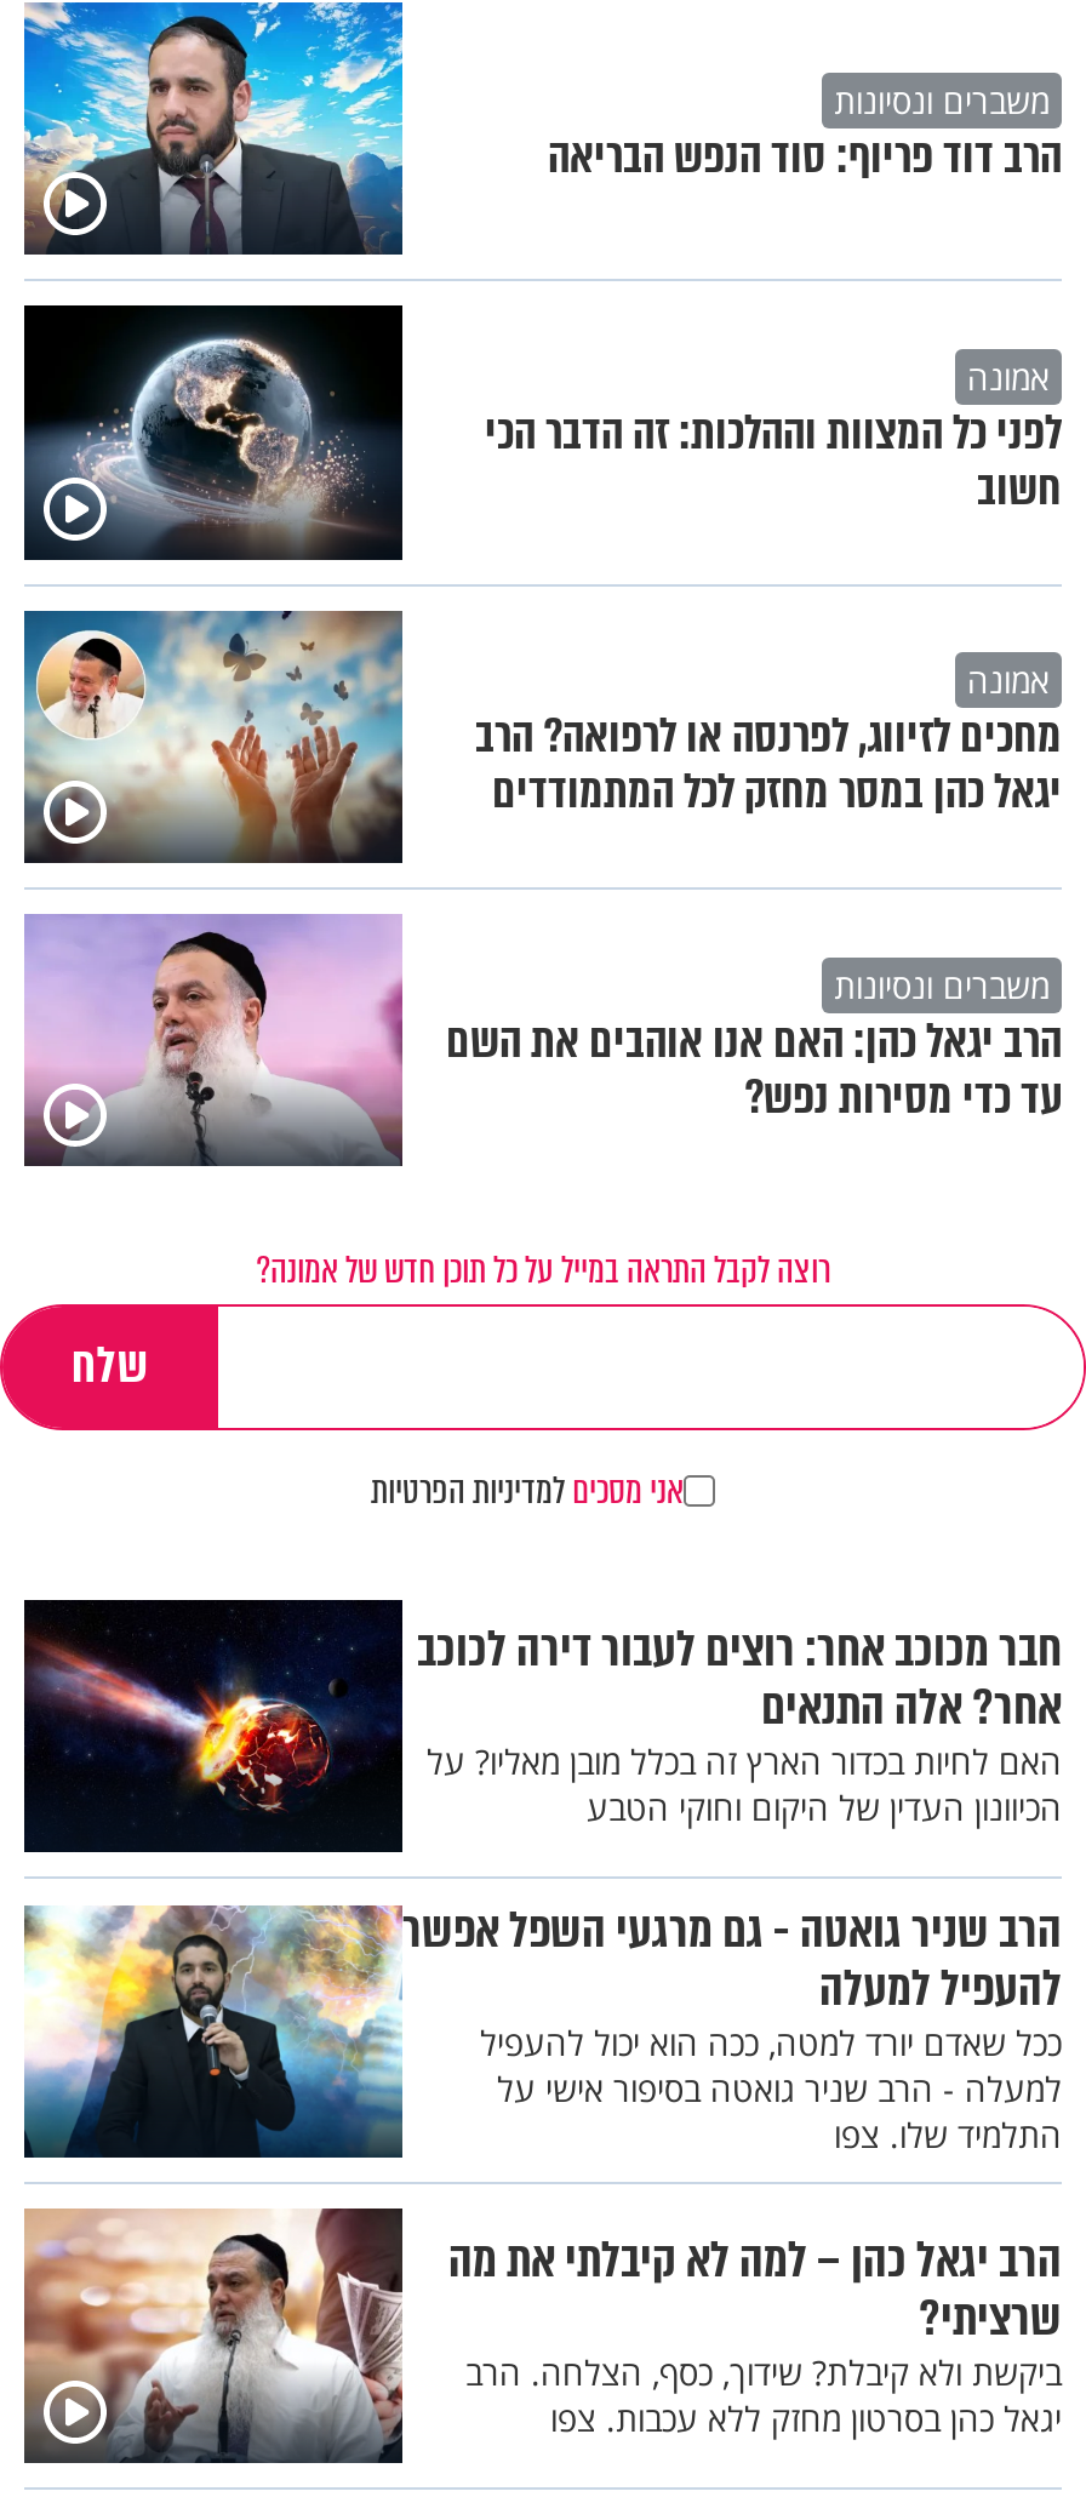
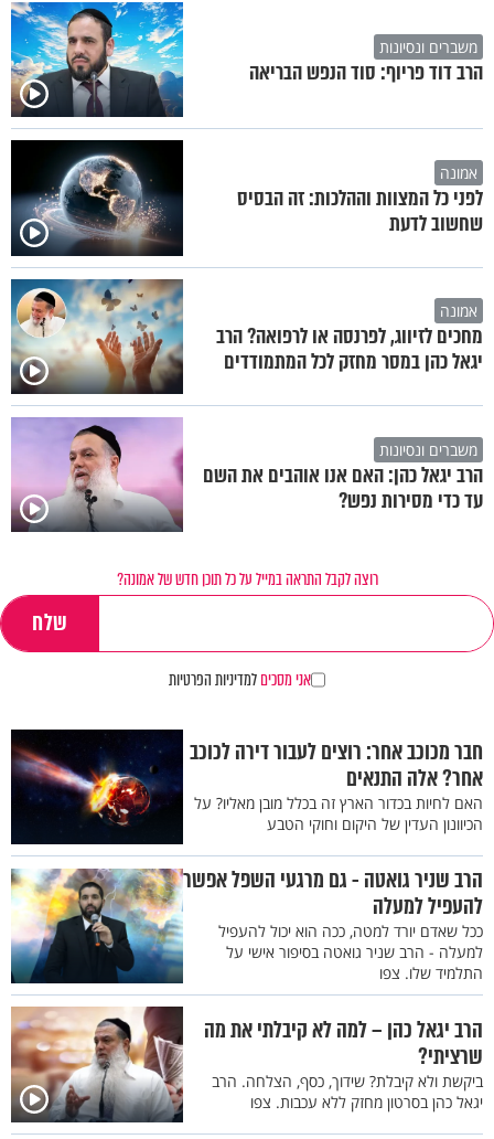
[485,400,1062,521] לפני כל המצוות וההלכות: זה הדבר הכי | חשוב -> [237,183,483,238] לפני כל המצוות וההלכות: זה הבסיס | שחשוב לדעת

